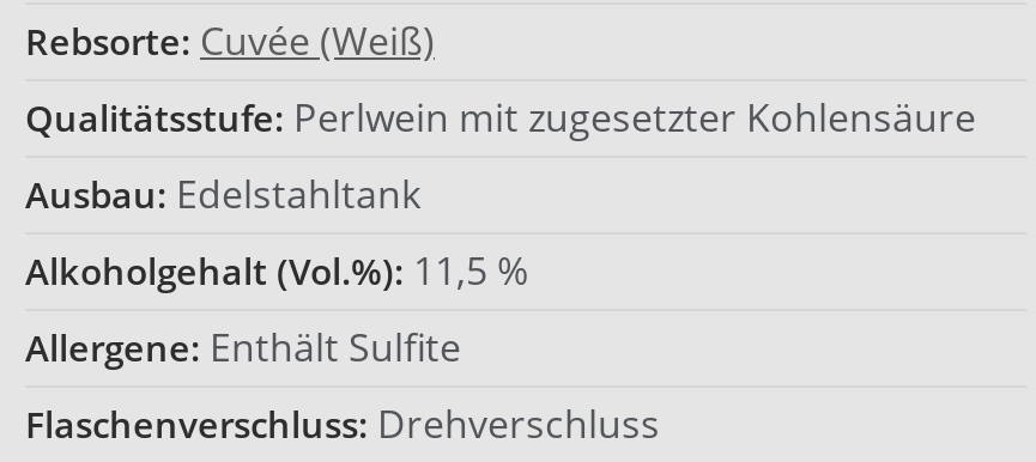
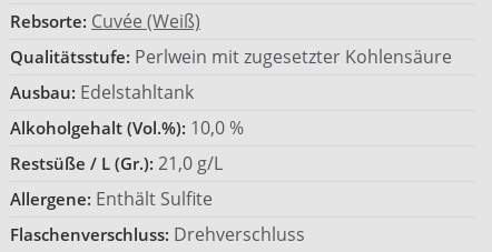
[25,244,528,296] Alkoholgehalt (Vol.%): 11,5 % -> [10,115,244,175] Alkoholgehalt (Vol.%): 10,0 % | Restsüße / L (Gr.): 21,0 g/L

